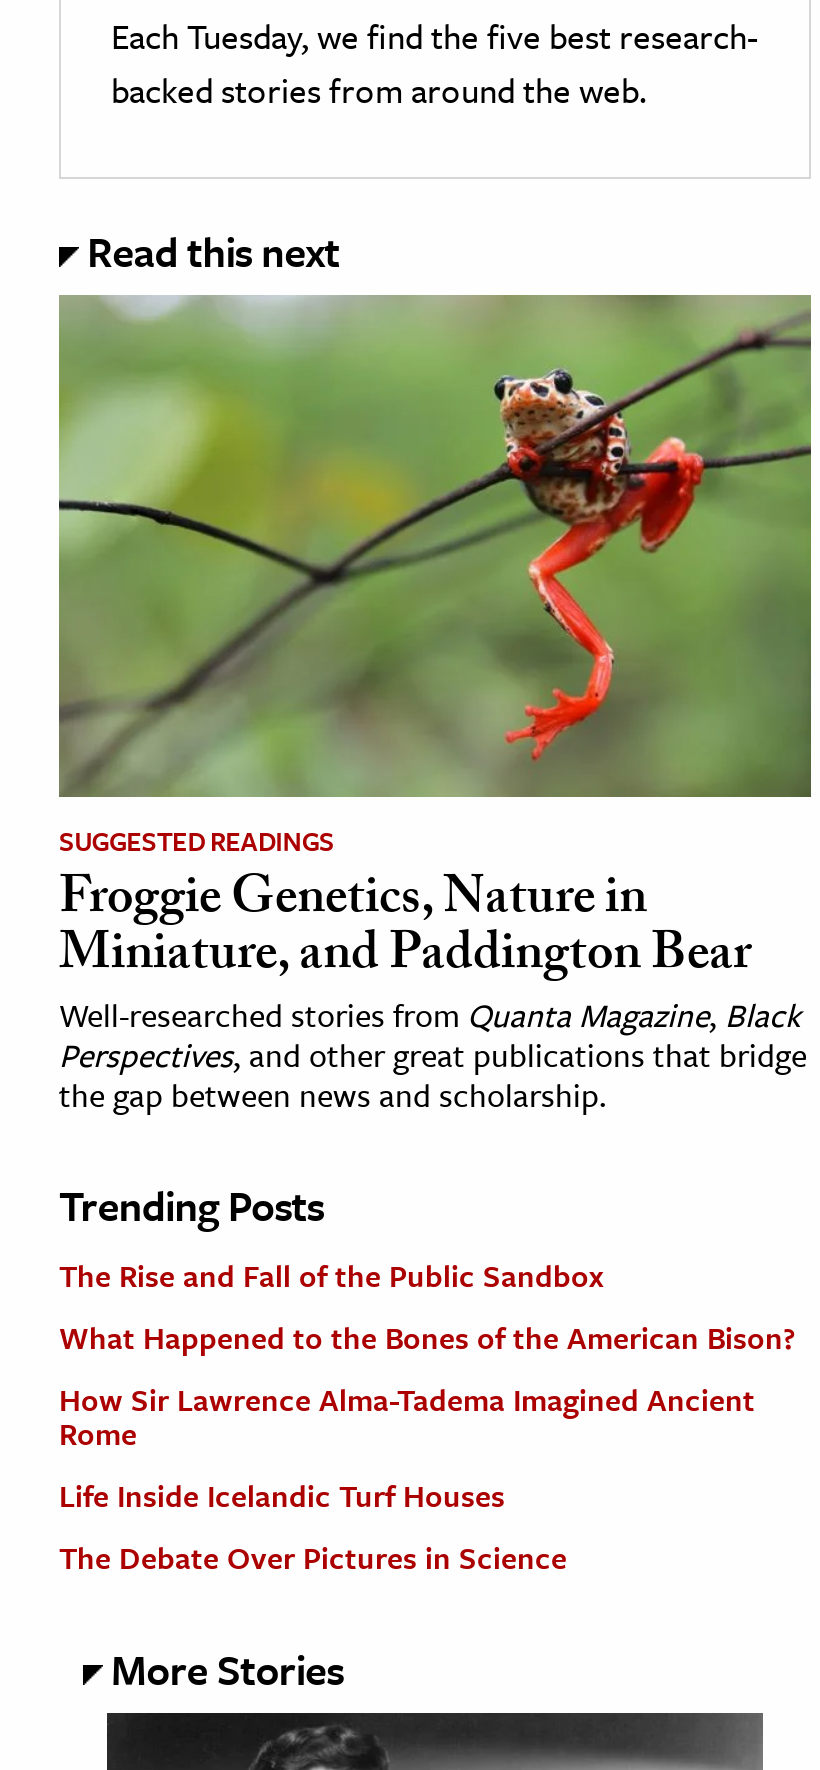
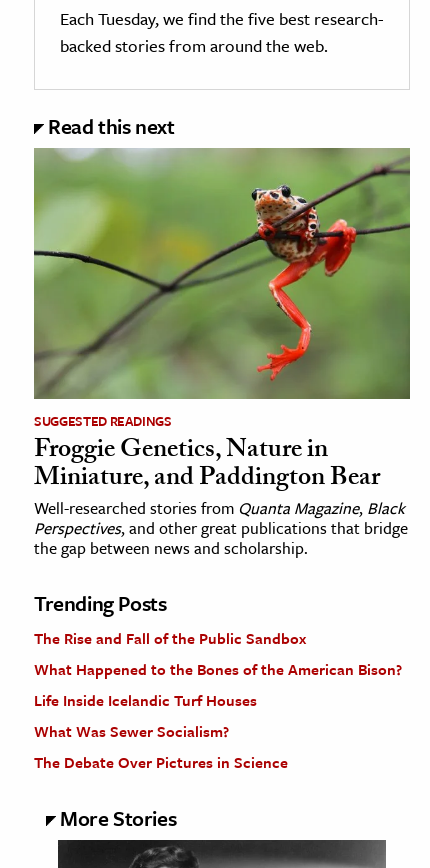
[59,1377,755,1455] How Sir Lawrence Alma-Tadema Imagined Ancient | Rome -> none
moved [59,1473,505,1517] -> [34,688,257,710]: Life Inside Icelandic Turf Houses
none -> [34,719,229,741] What Was Sewer Socialism?

